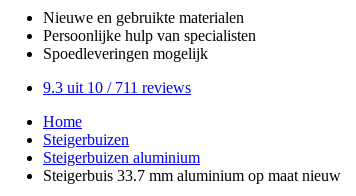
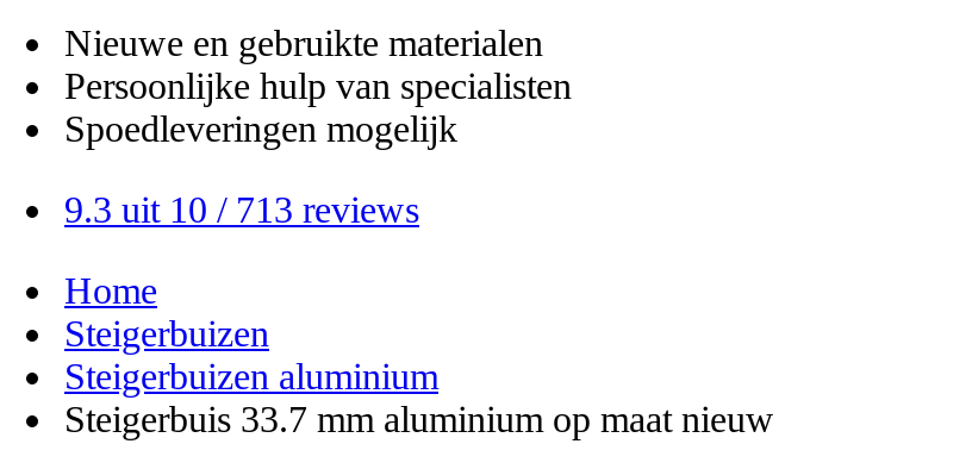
[43,79,191,96] 9.3 uit 10 / 711 reviews -> [64,189,419,230] 9.3 uit 10 / 713 reviews

